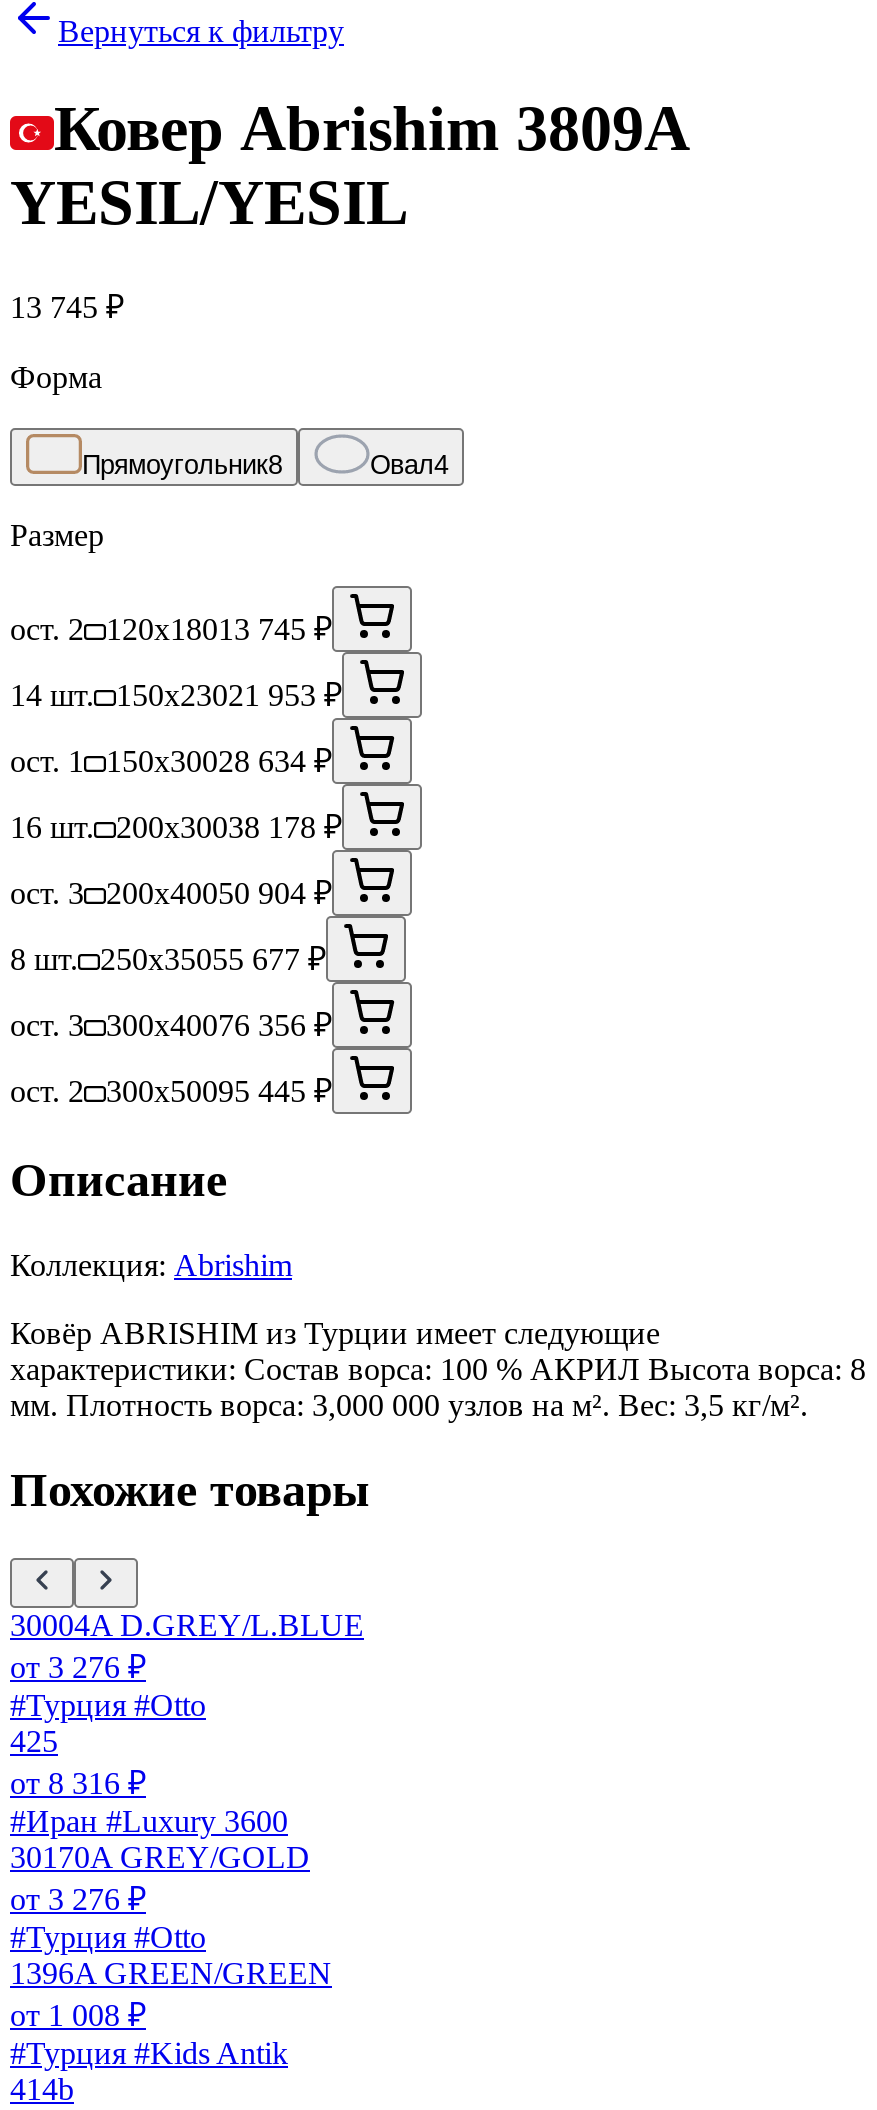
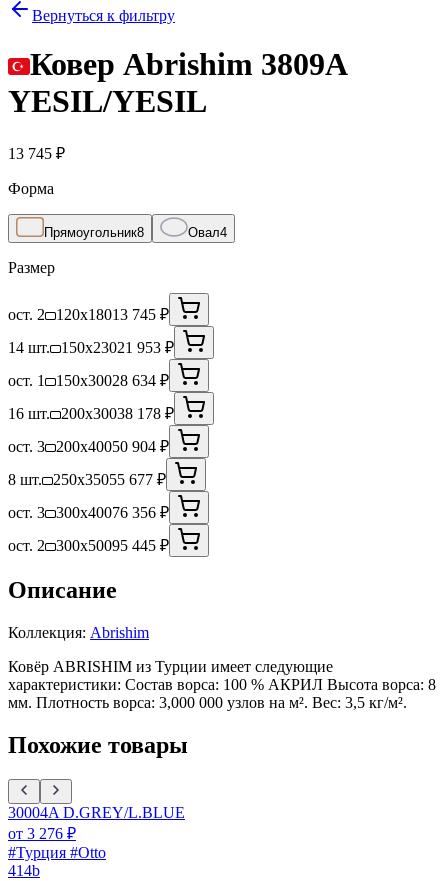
[10,1723,332,2069] 425 | от 8 316 ₽ | #Иран #Luxury 3600 | 30170A GREY/GOLD | от 3 276 ₽ | #Турция #Otto | 1396A GREEN/GREEN | от 1 008 ₽ | #Турция #Kids Antik -> none

